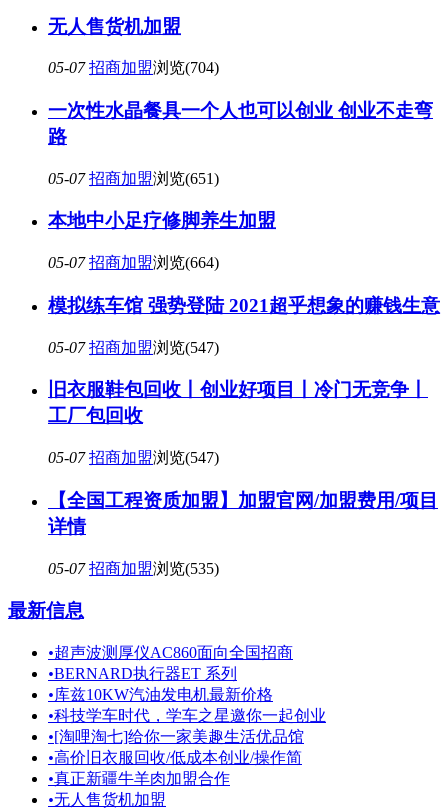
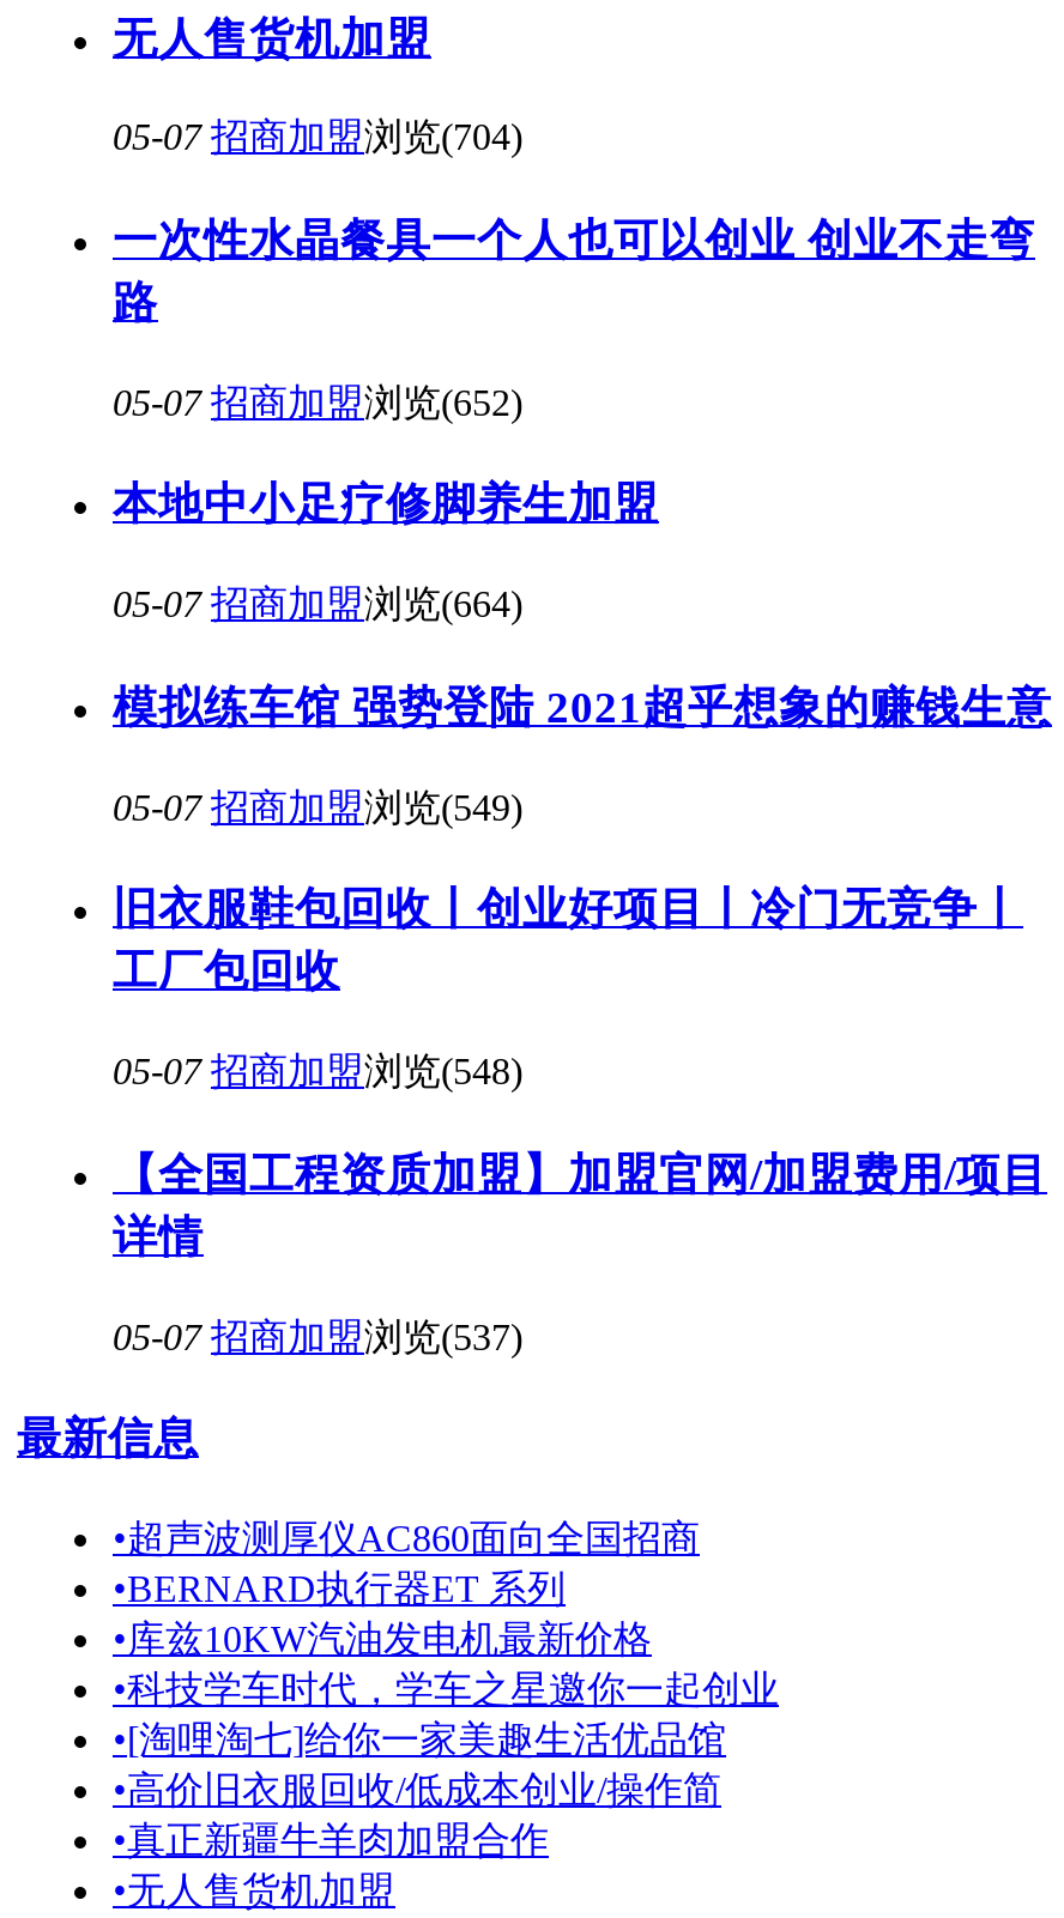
[48,170,219,187] 05-07 招商加盟浏览(651) -> [113,382,522,422] 05-07 招商加盟浏览(652)
[48,339,219,356] 05-07 招商加盟浏览(547) -> [113,786,522,827] 05-07 招商加盟浏览(549)
[48,449,219,466] 05-07 招商加盟浏览(547) -> [113,1051,522,1092] 05-07 招商加盟浏览(548)
[48,559,219,576] 05-07 招商加盟浏览(535) -> [113,1315,522,1356] 05-07 招商加盟浏览(537)

